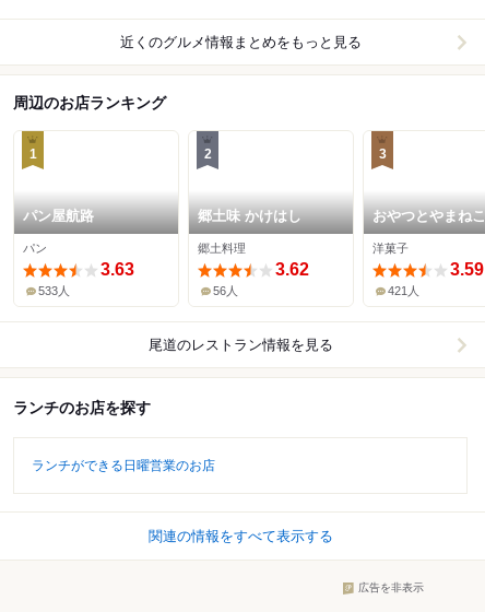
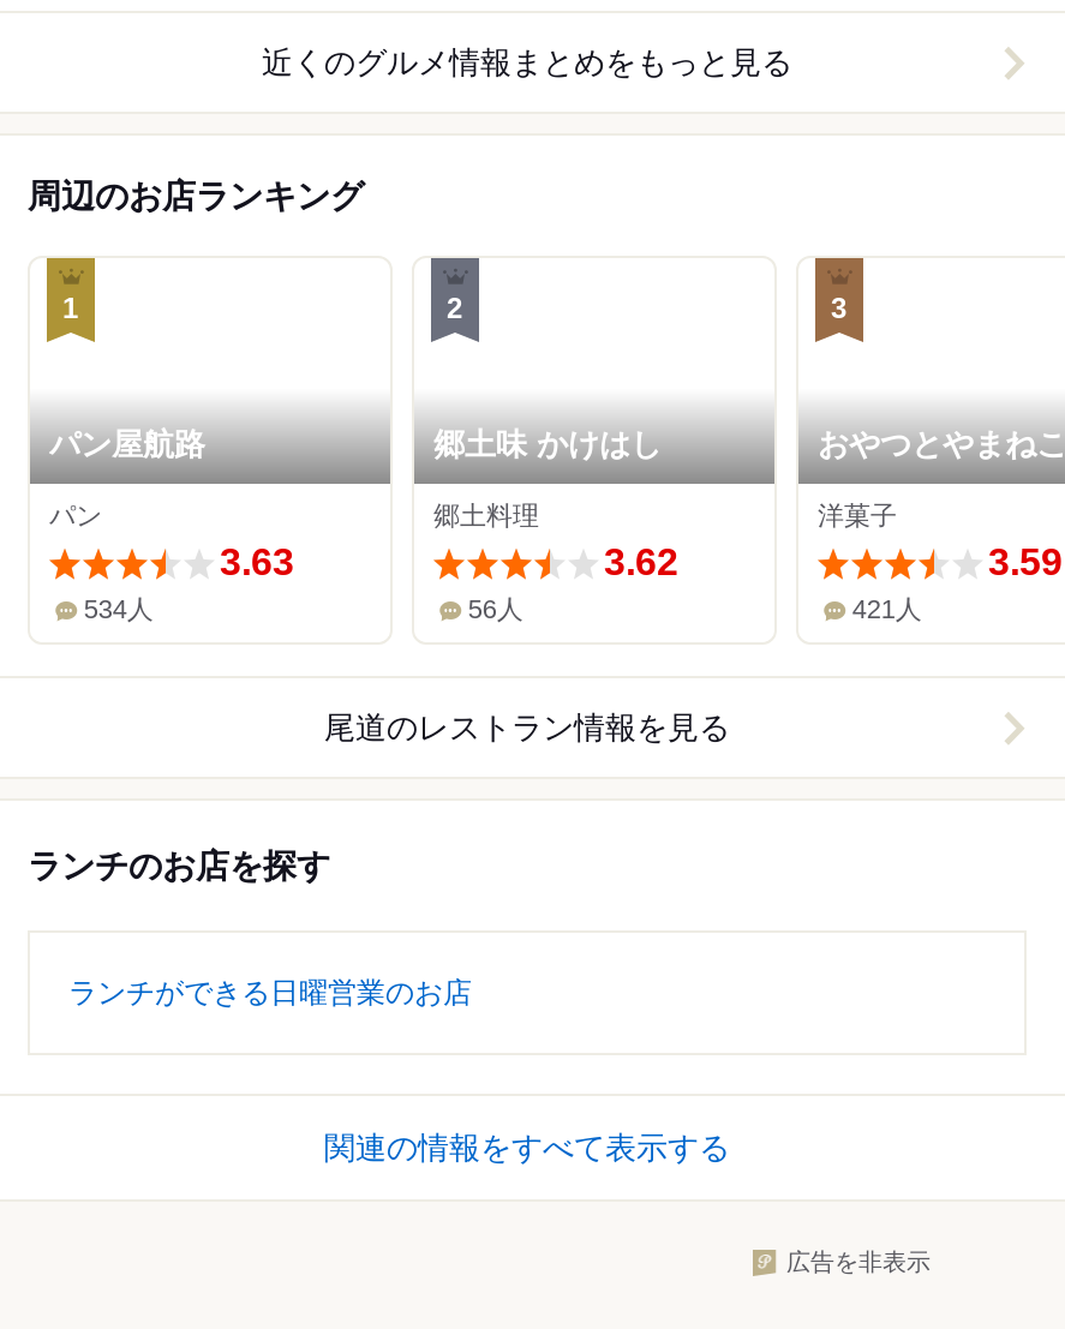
[39,284,70,298] 533人 -> [84,595,153,624] 534人

